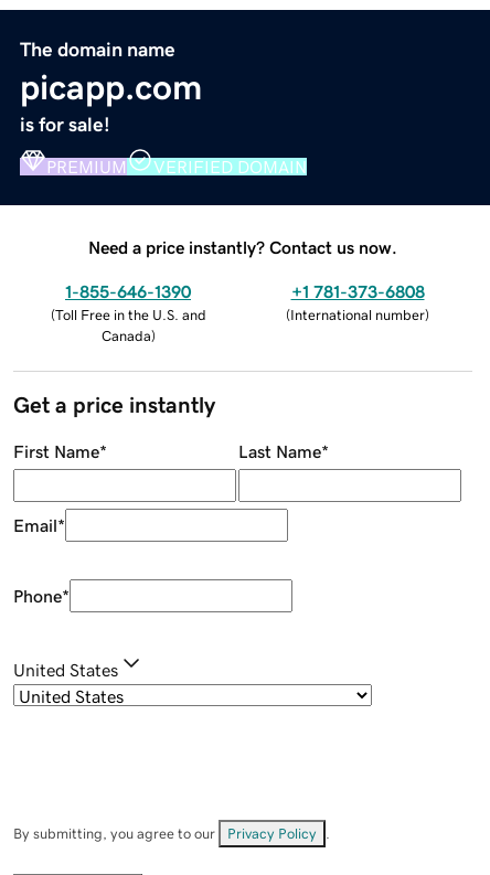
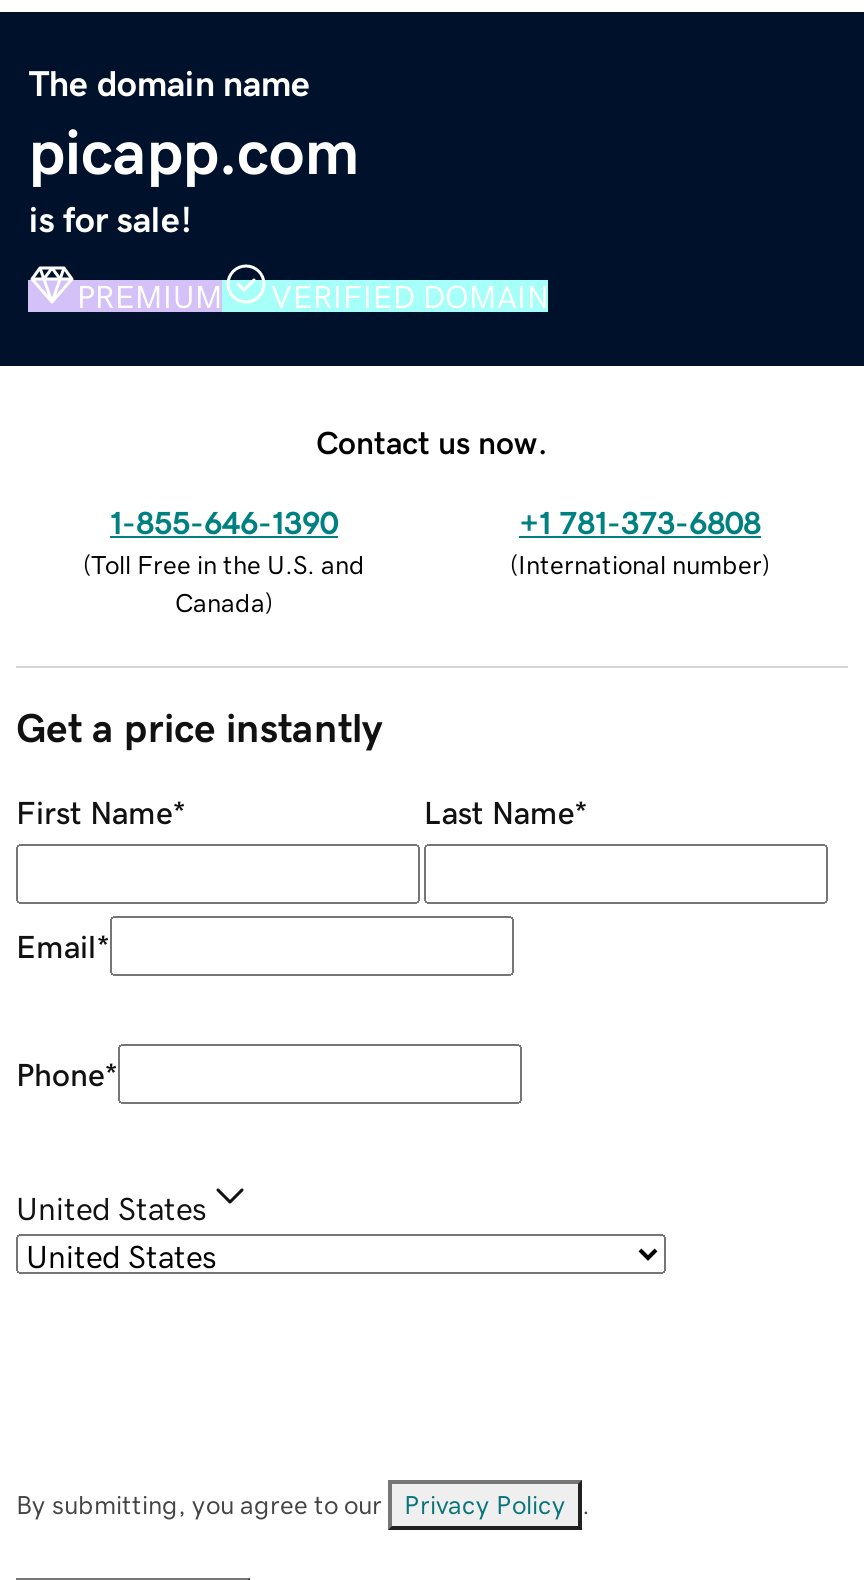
[88,238,397,256] Need a price instantly? Contact us now. -> [316,425,548,457] Contact us now.

